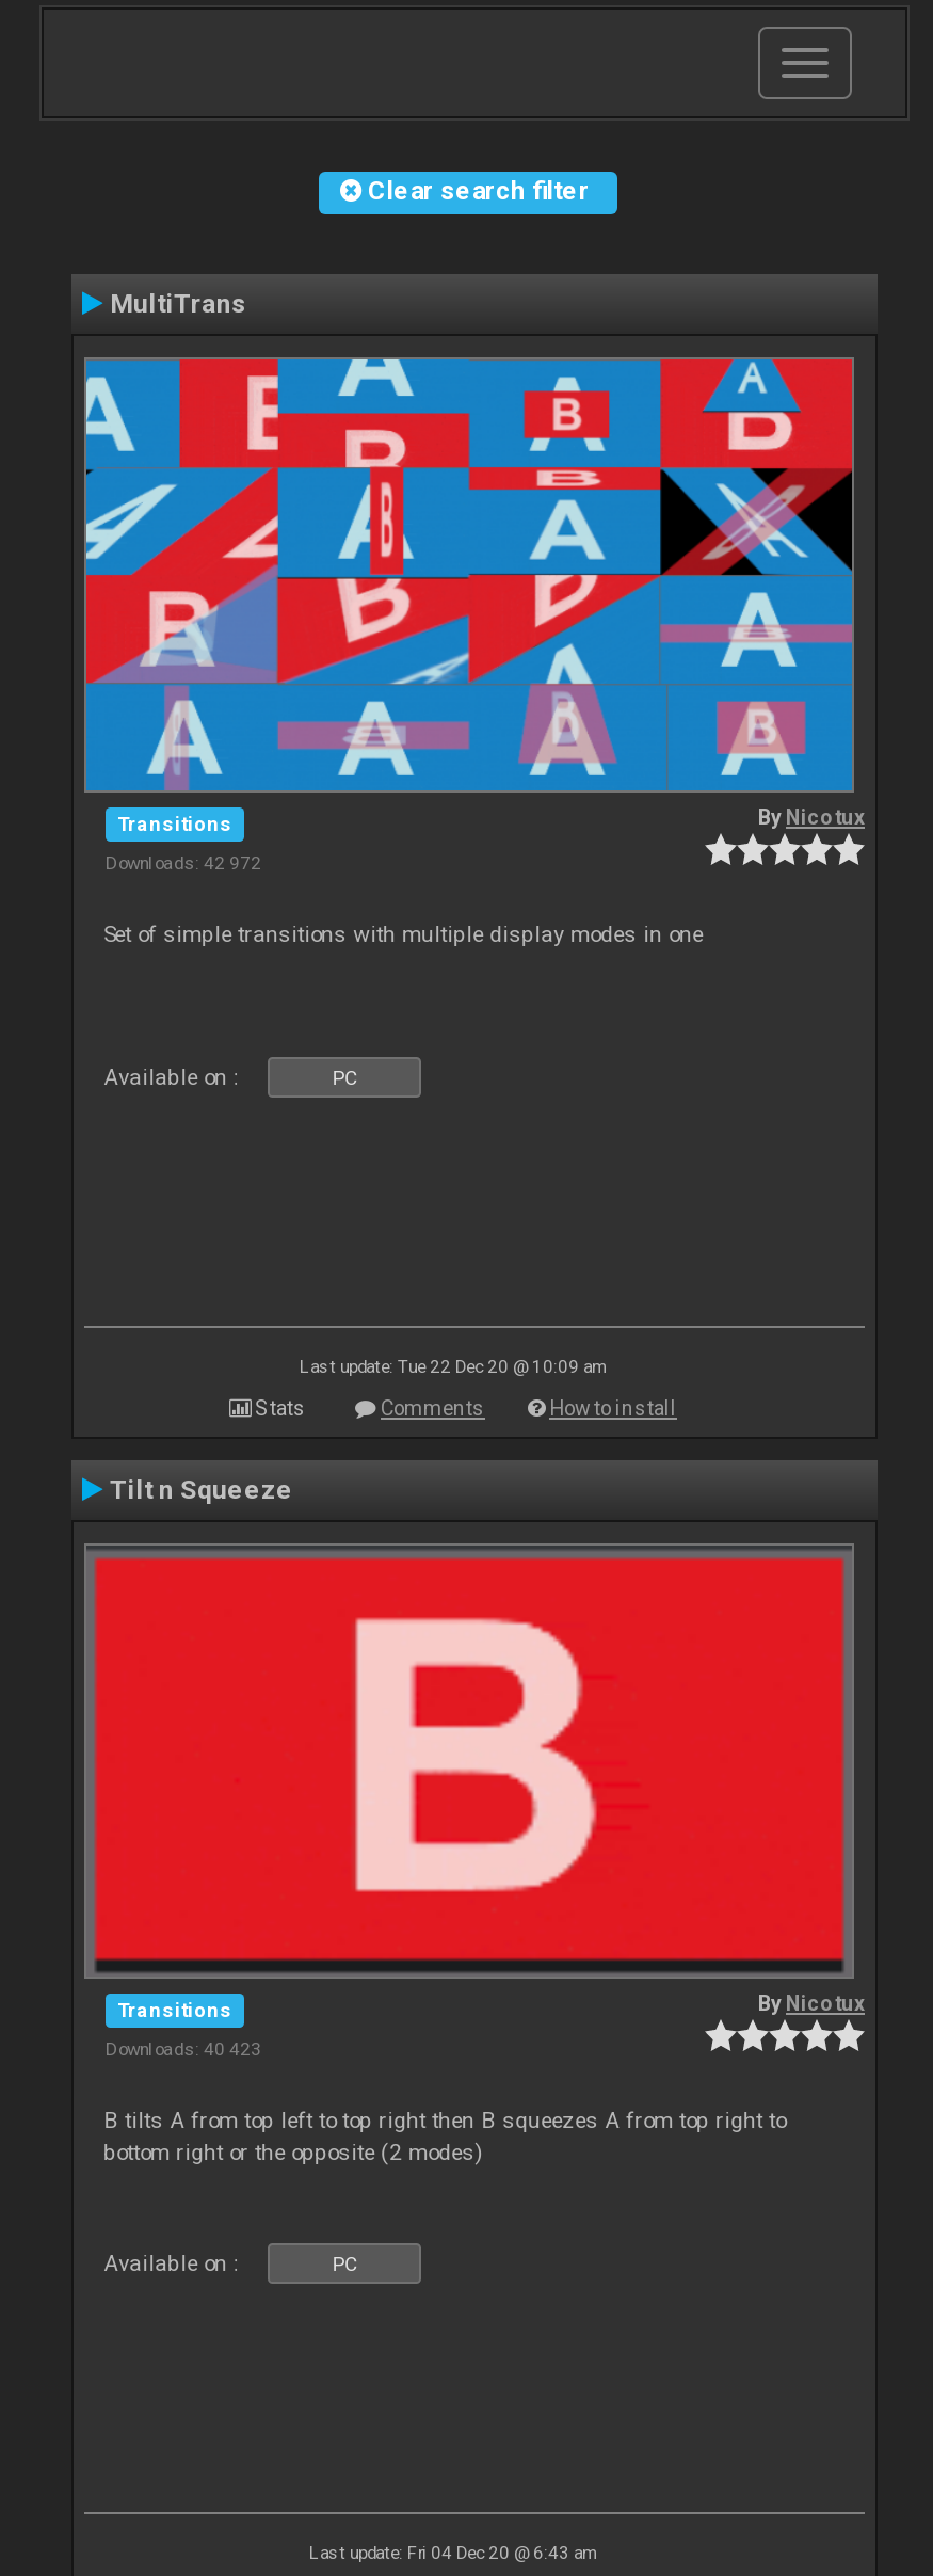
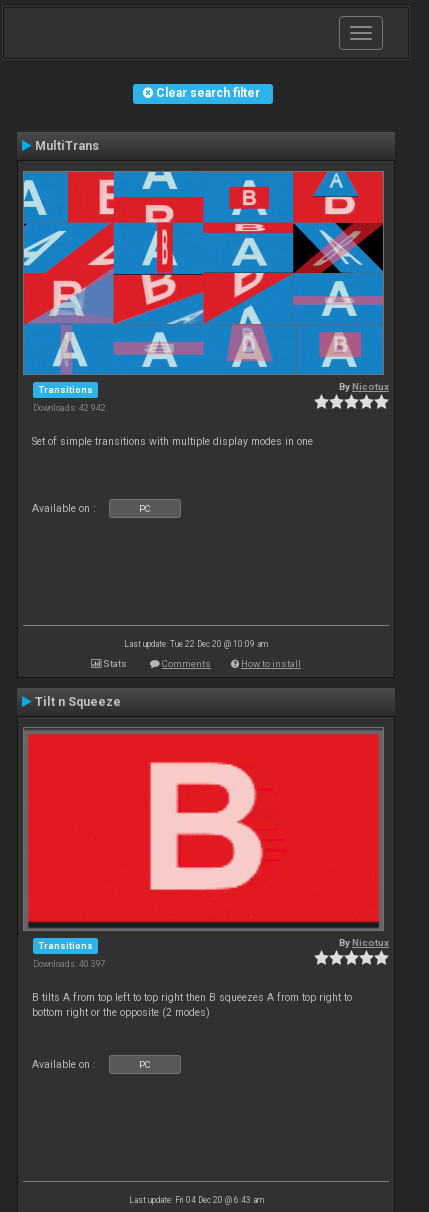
[106,852,261,873] Downloads: 42 972 -> [33,403,106,413] Downloads: 42 942
[106,2038,261,2059] Downloads: 40 423 -> [33,959,106,969] Downloads: 40 397

